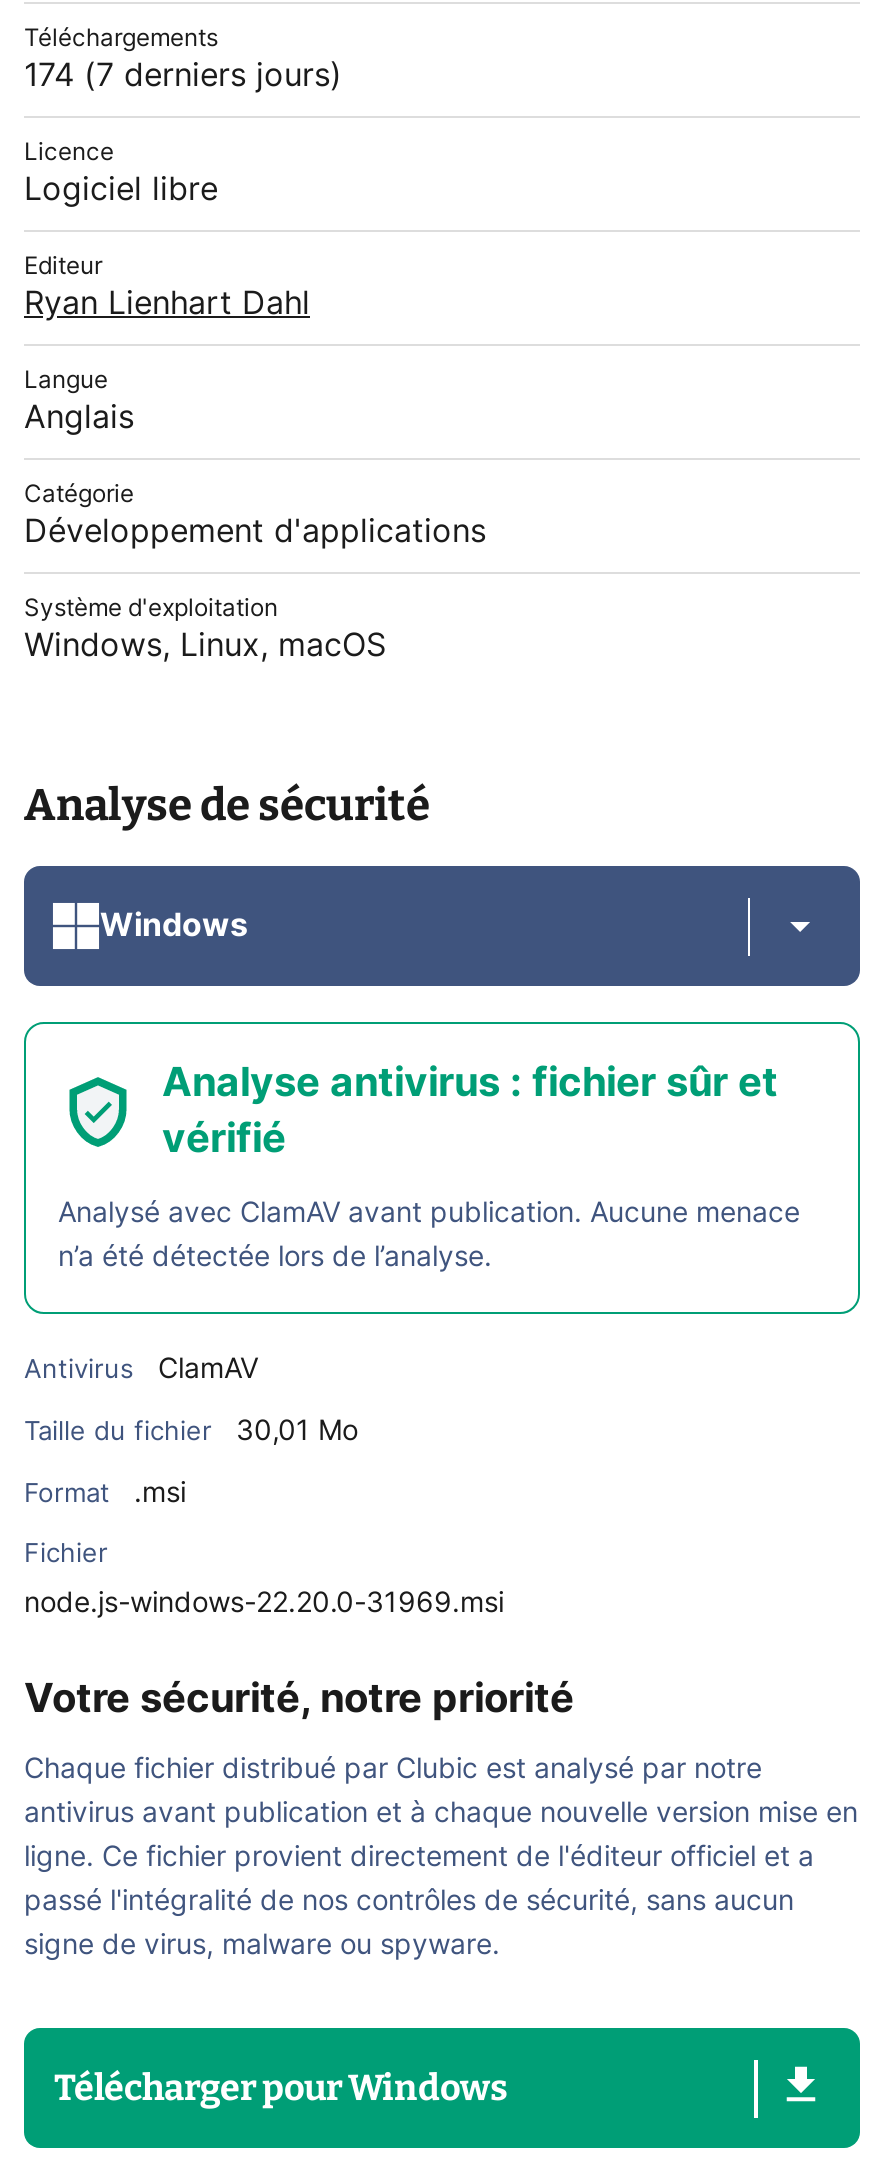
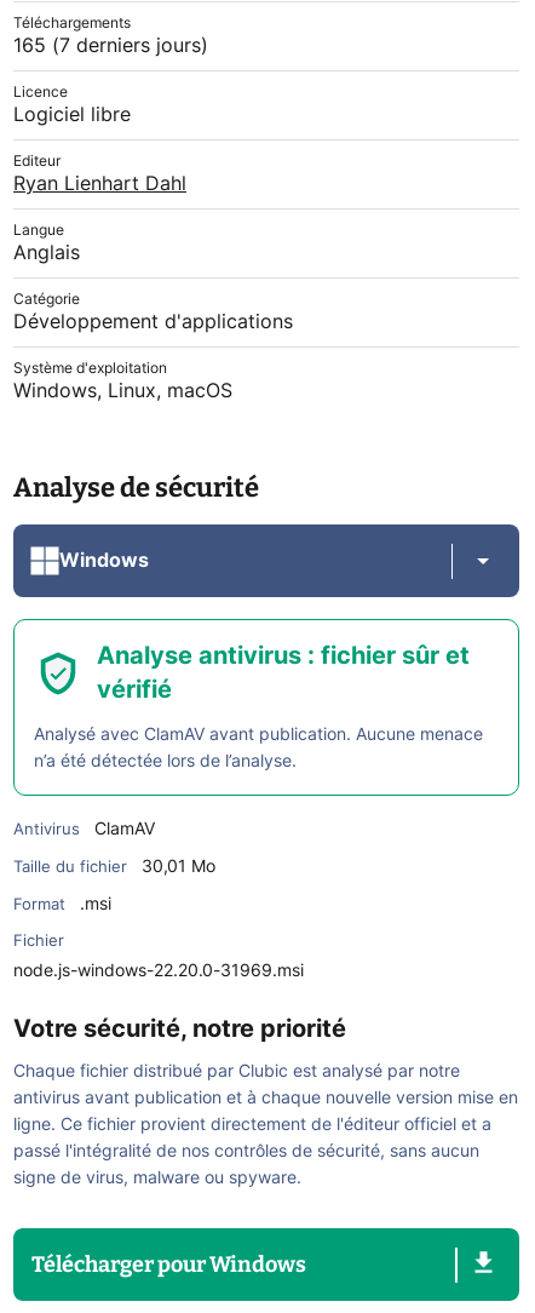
[24,60,342,92] 174 (7 derniers jours) -> [13,36,208,56] 165 (7 derniers jours)

